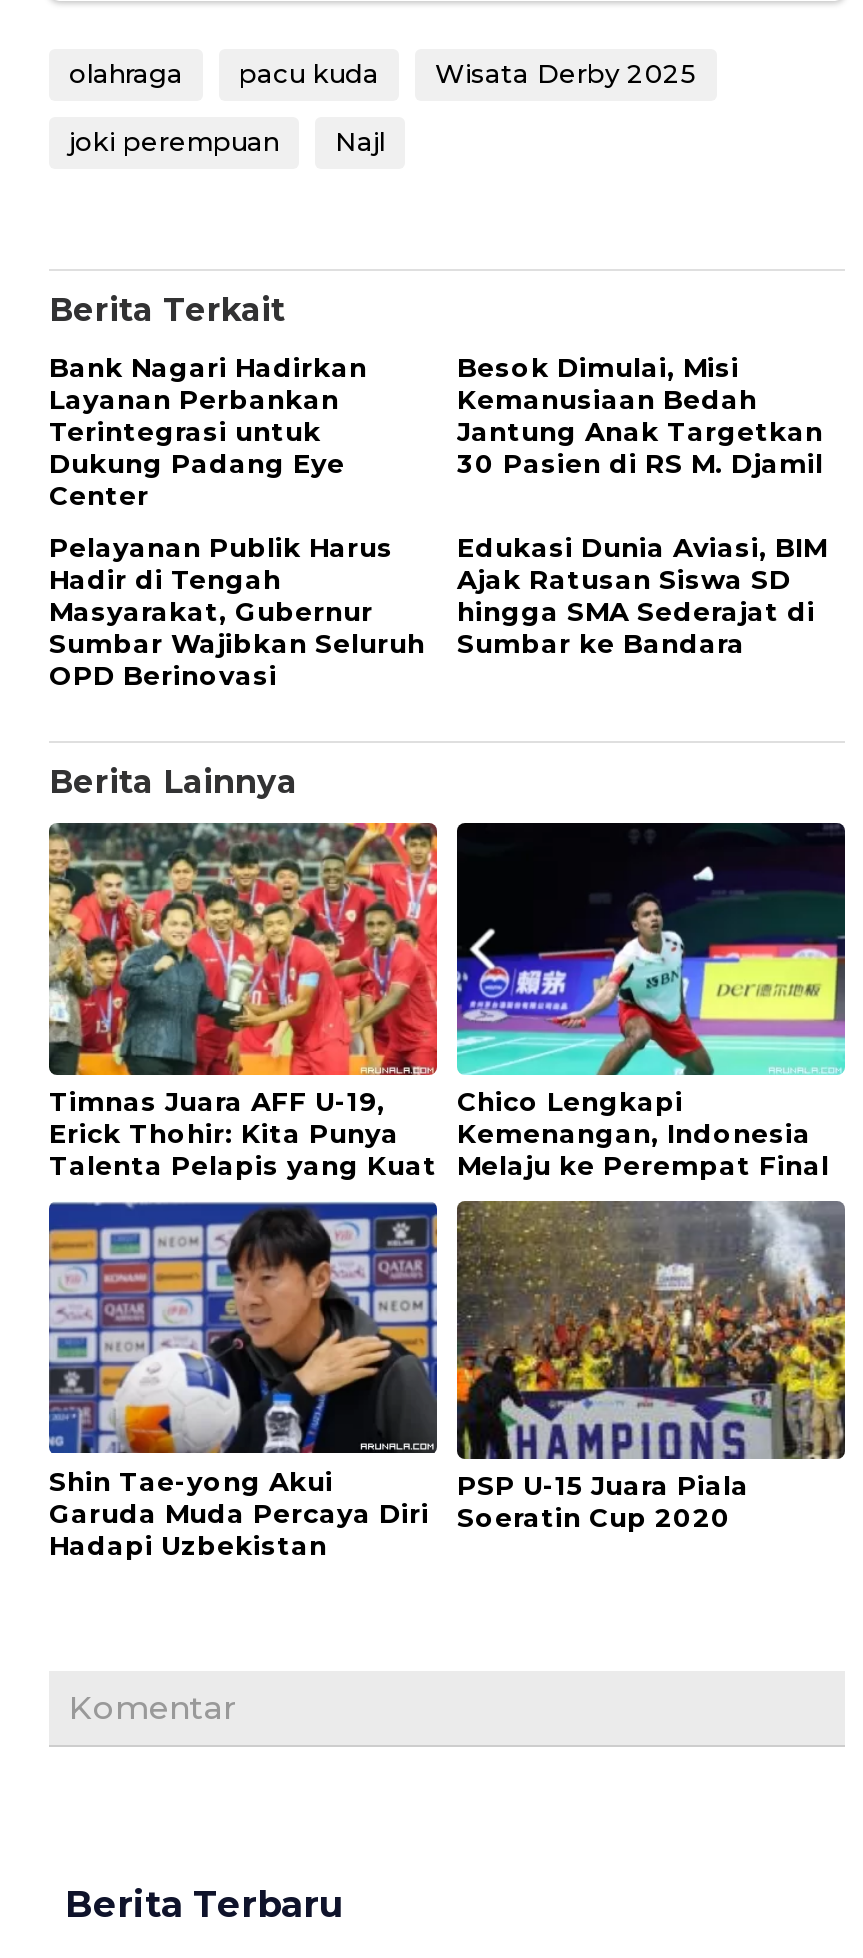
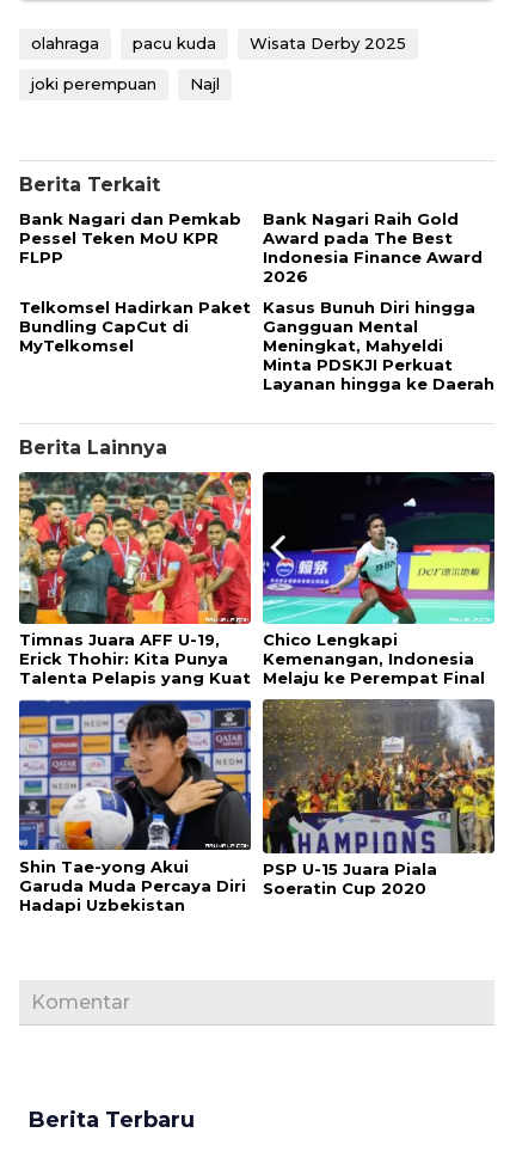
[49,350,367,510] Bank Nagari Hadirkan | Layanan Perbankan | Terintegrasi untuk | Dukung Padang Eye | Center -> [19,209,241,267] Bank Nagari dan Pemkab | Pessel Teken MoU KPR | FLPP
[457,350,823,478] Besok Dimulai, Misi | Kemanusiaan Bedah | Jantung Anak Targetkan | 30 Pasien di RS M. Djamil -> [263,209,483,286] Bank Nagari Raih Gold | Award pada The Best | Indonesia Finance Award | 2026
[49,530,425,690] Pelayanan Publik Harus | Hadir di Tengah | Masyarakat, Gubernur | Sumbar Wajibkan Seluruh | OPD Berinovasi -> [19,298,251,355] Telkomsel Hadirkan Paket | Bundling CapCut di | MyTelkomsel
[457,530,827,658] Edukasi Dunia Aviasi, BIM | Ajak Ratusan Siswa SD | hingga SMA Sederajat di | Sumbar ke Bandara -> [263,298,494,393] Kasus Bunuh Diri hingga | Gangguan Mental | Meningkat, Mahyeldi | Minta PDSKJI Perkuat | Layanan hingga ke Daerah

